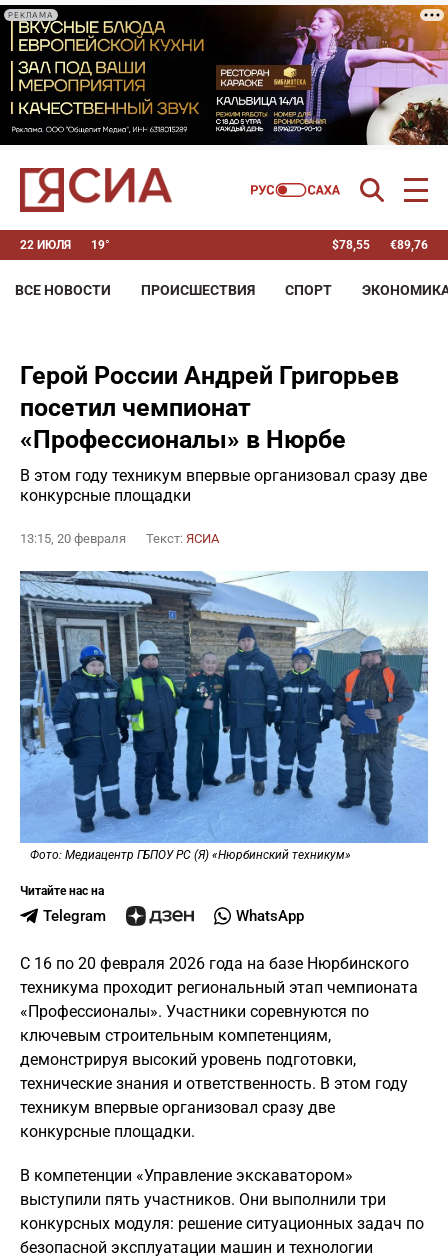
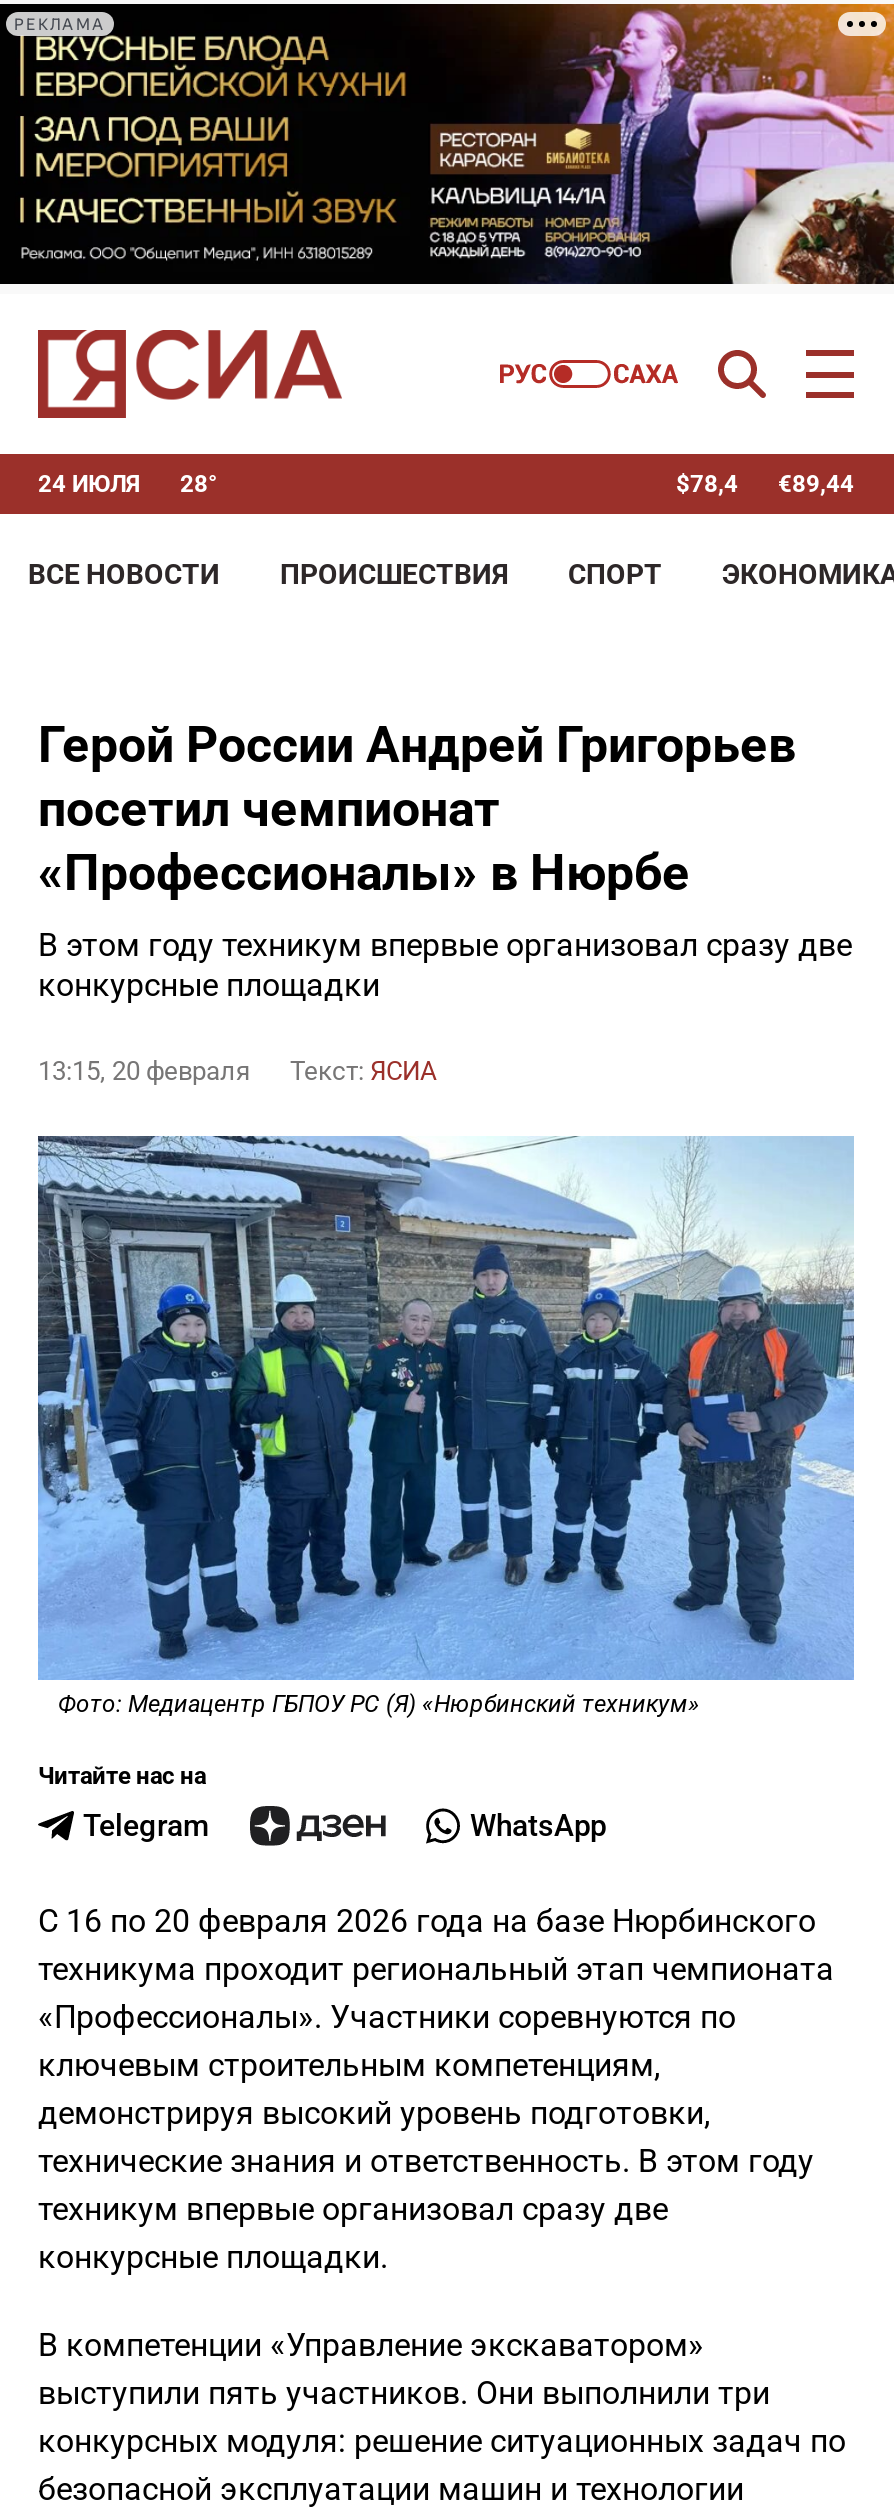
[20,238,71,252] 22 ИЮЛЯ -> [38,470,140,498] 24 ИЮЛЯ
[91,238,110,252] 19° -> [180,470,218,498] 28°
[332,238,370,252] $78,55 -> [676,470,738,498] $78,4
[390,238,428,252] €89,76 -> [778,470,854,498] €89,44

